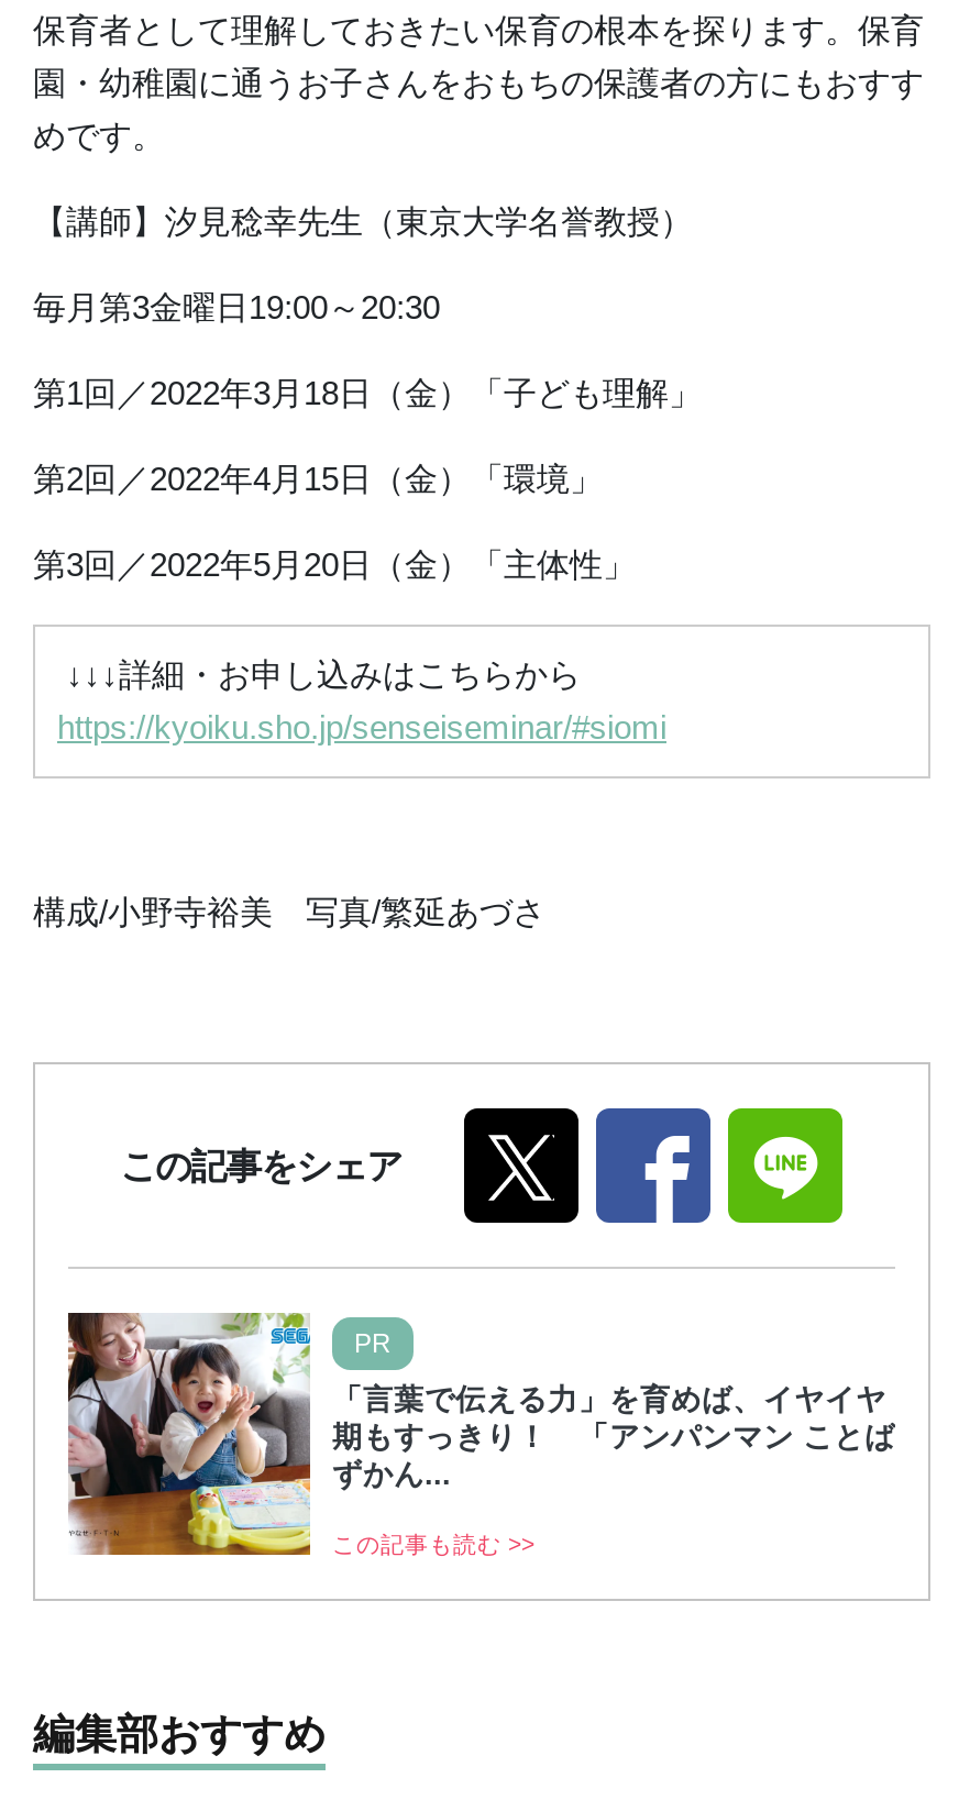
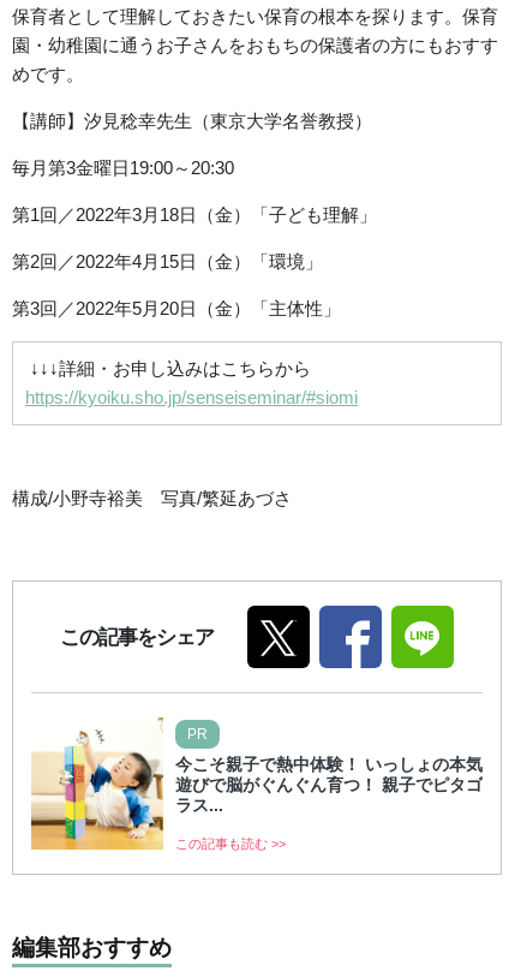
[66,1311,895,1557] [image] | 「言葉で伝える力」を育めば、イヤイヤ | 期もすっきり！ 「アンパンマン ことば | ずかん... -> [30,717,483,851] [image] | 今こそ親子で熱中体験！ いっしょの本気 | 遊びで脳がぐんぐん育つ！ 親子でピタゴ | ラス...

